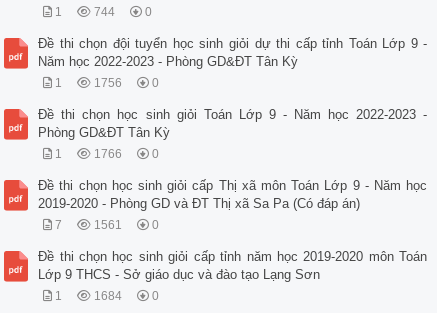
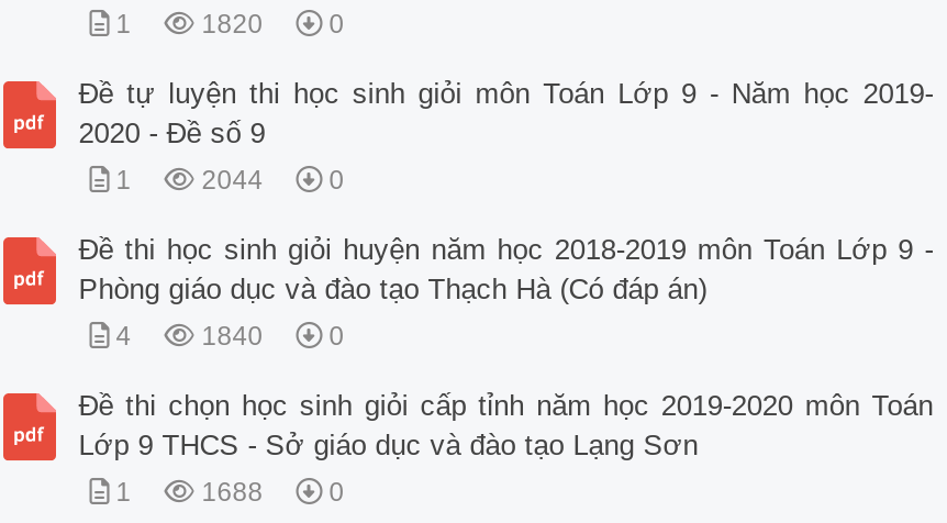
[94,5,115,19] 744 -> [201,9,263,40] 1820
[38,36,427,69] Đề thi chọn đội tuyển học sinh giỏi dự thi cấp tỉnh Toán Lớp 9 - | Năm học 2022-2023 - Phòng GD&ĐT Tân Kỳ -> [78,77,933,150] Đề tự luyện thi học sinh giỏi môn Toán Lớp 9 - Năm học 2019- | 2020 - Đề số 9
[94,76,122,90] 1756 -> [201,165,263,196] 2044
[38,107,427,232] Đề thi chọn học sinh giỏi Toán Lớp 9 - Năm học 2022-2023 - | Phòng GD&ĐT Tân Kỳ | 1 | 1766 | 0 | Đề thi chọn học sinh giỏi cấp Thị xã môn Toán Lớp 9 - Năm học | 2019-2020 - Phòng GD và ĐT Thị xã Sa Pa (Có đáp án) | 7 | 1561 -> [78,233,933,352] Đề thi học sinh giỏi huyện năm học 2018-2019 môn Toán Lớp 9 - | Phòng giáo dục và đào tạo Thạch Hà (Có đáp án) | 4 | 1840
[94,289,122,303] 1684 -> [201,477,263,508] 1688

